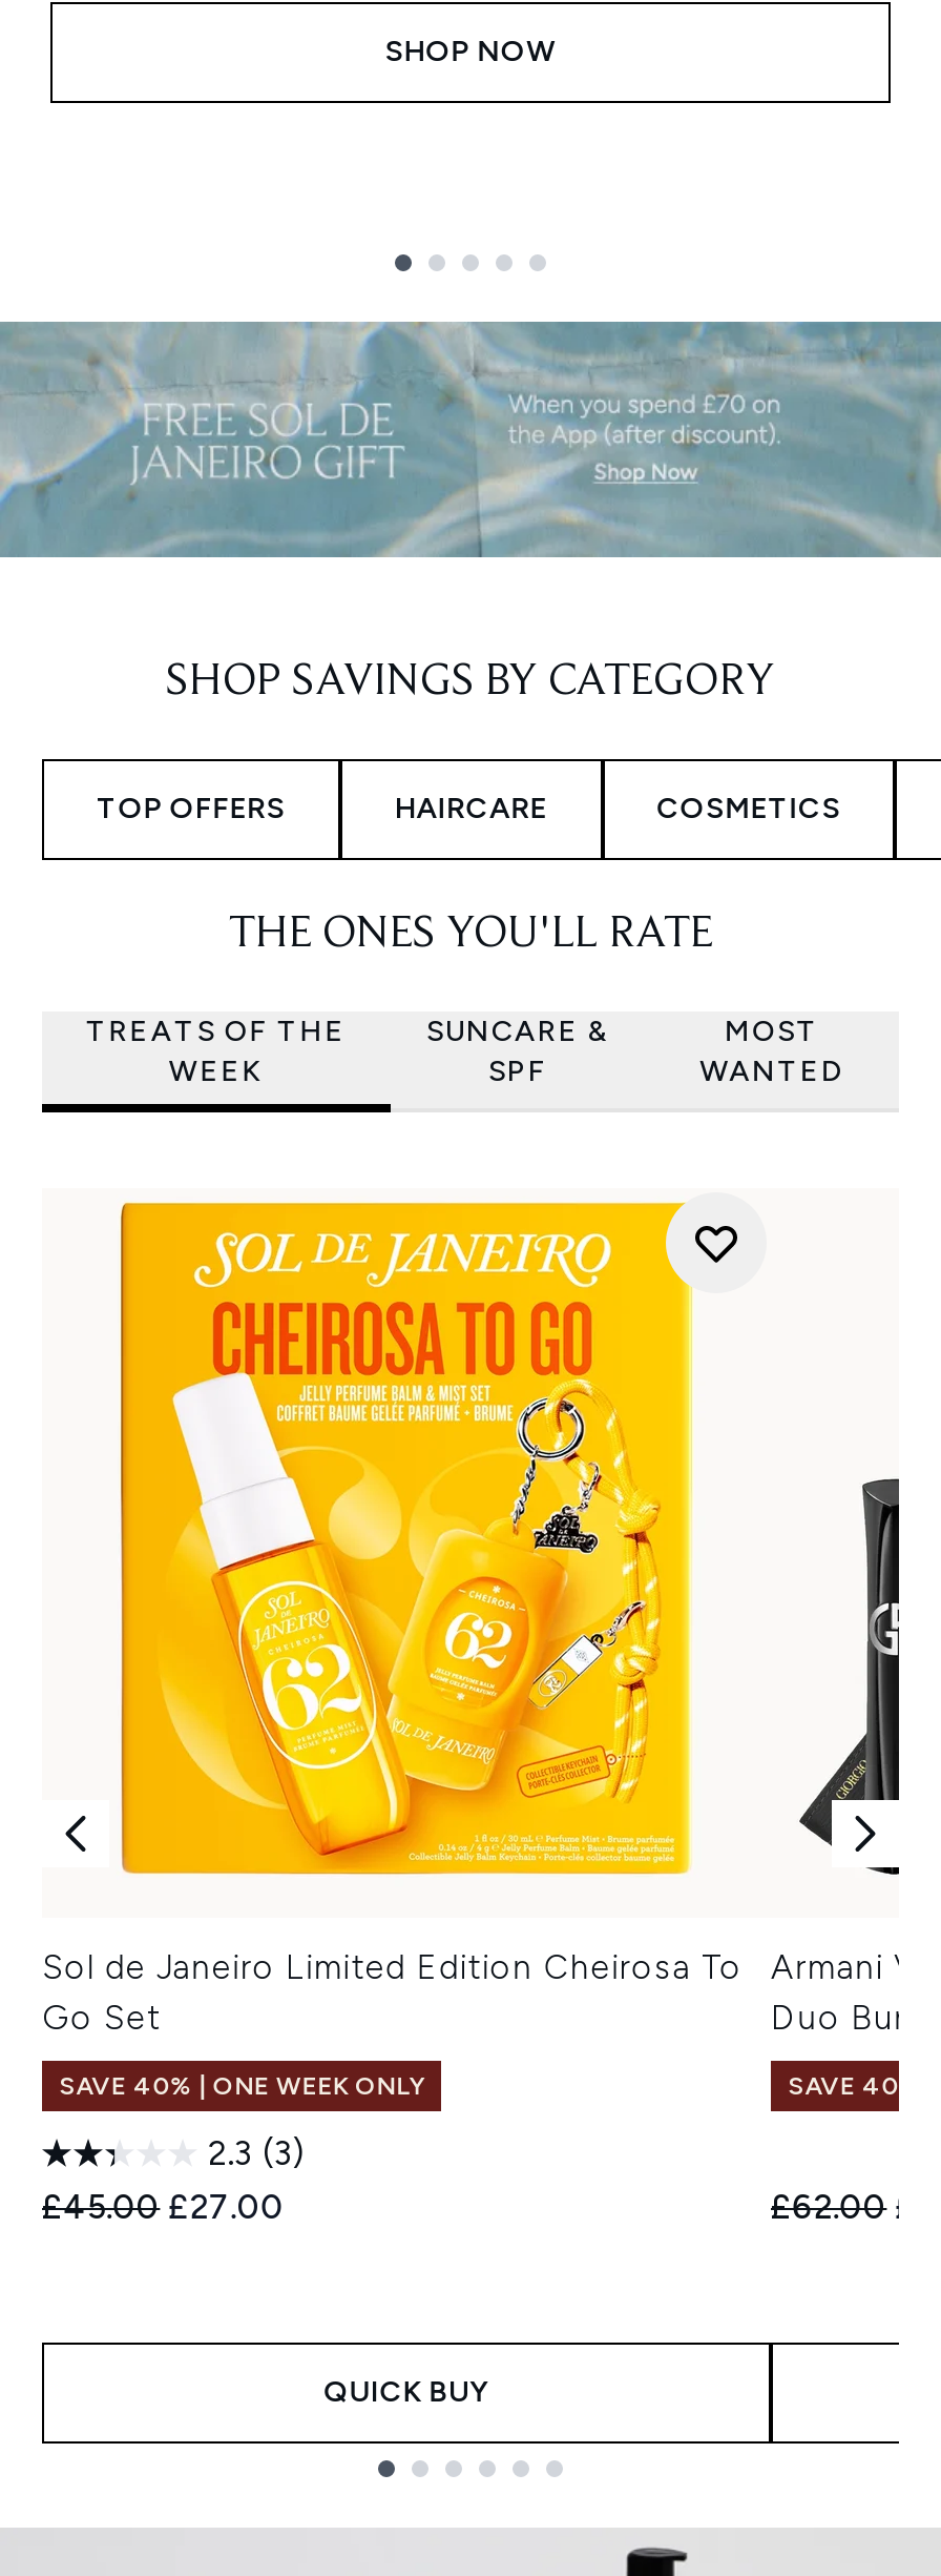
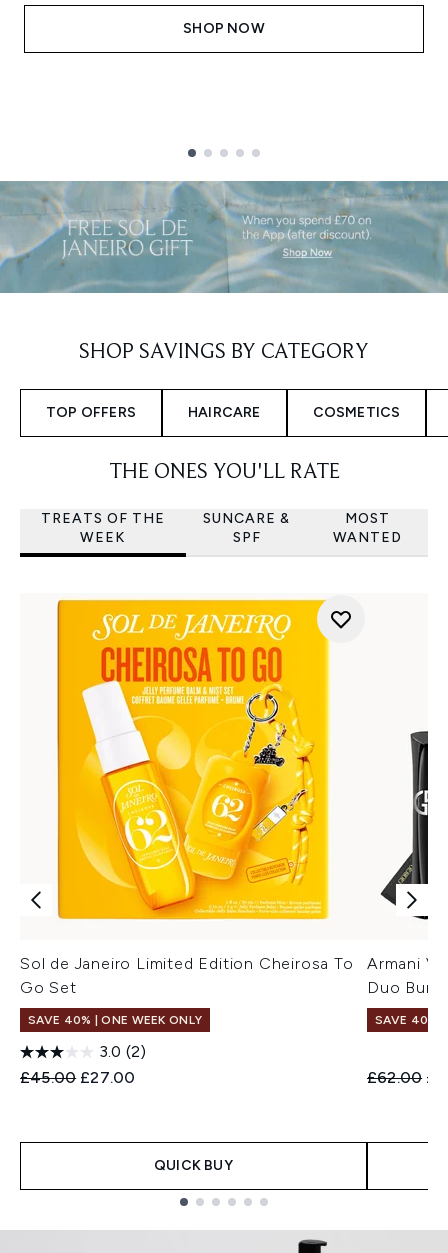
[208,2133,305,2172] 2.3 (3) -> [99,1042,146,1061] 3.0 (2)

